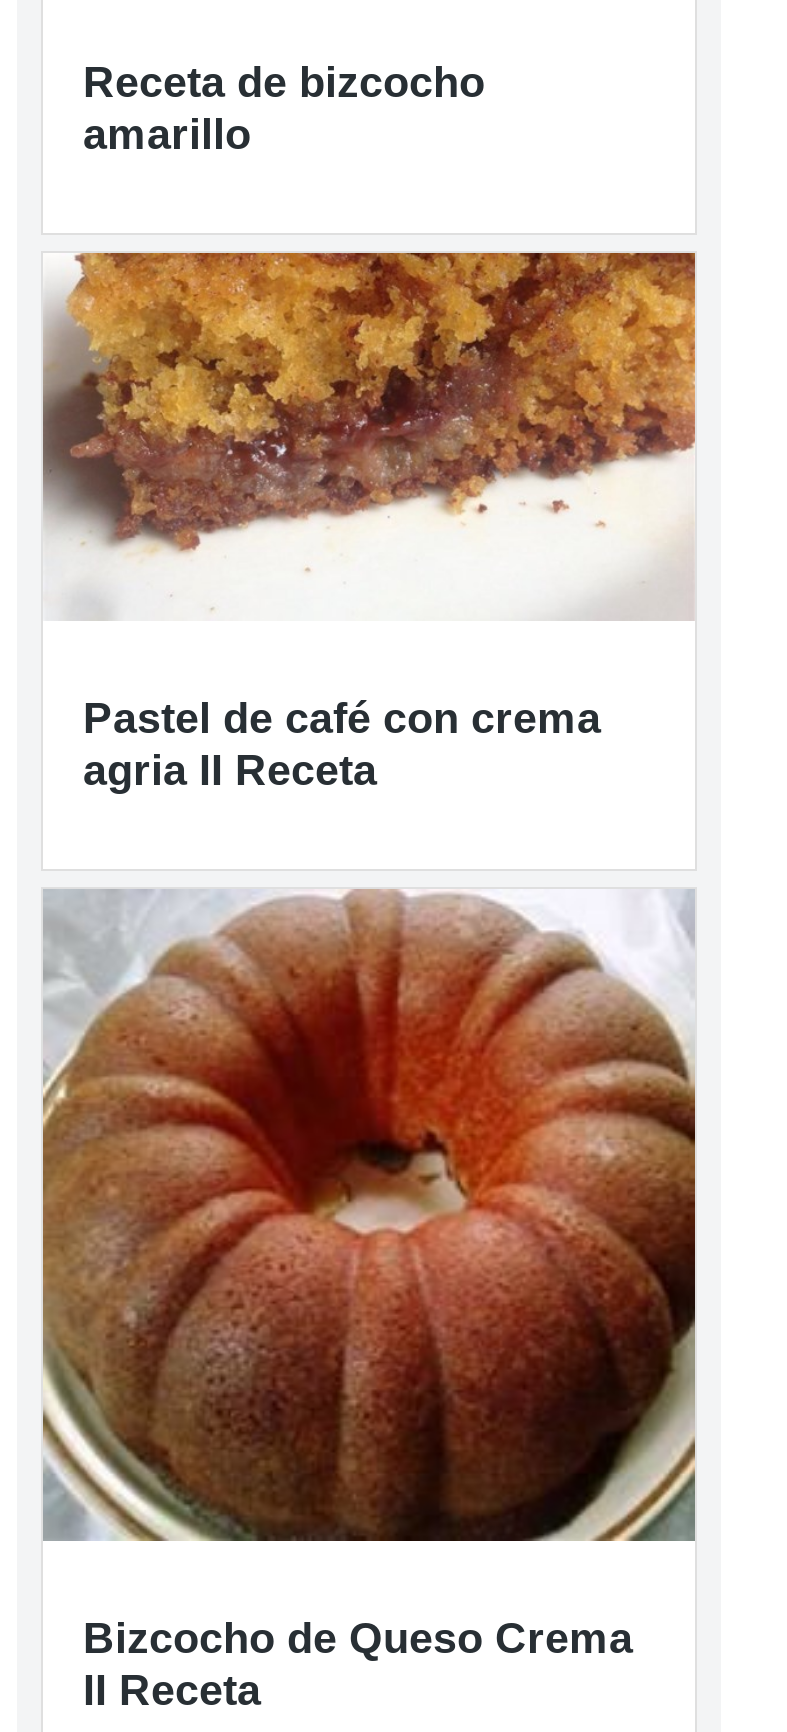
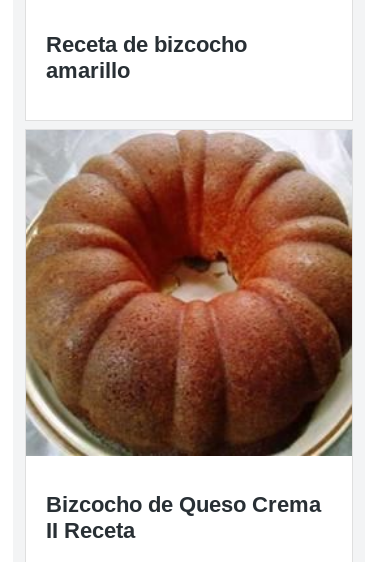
[43,251,697,794] [image] | Pastel de café con crema | agria II Receta -> none

